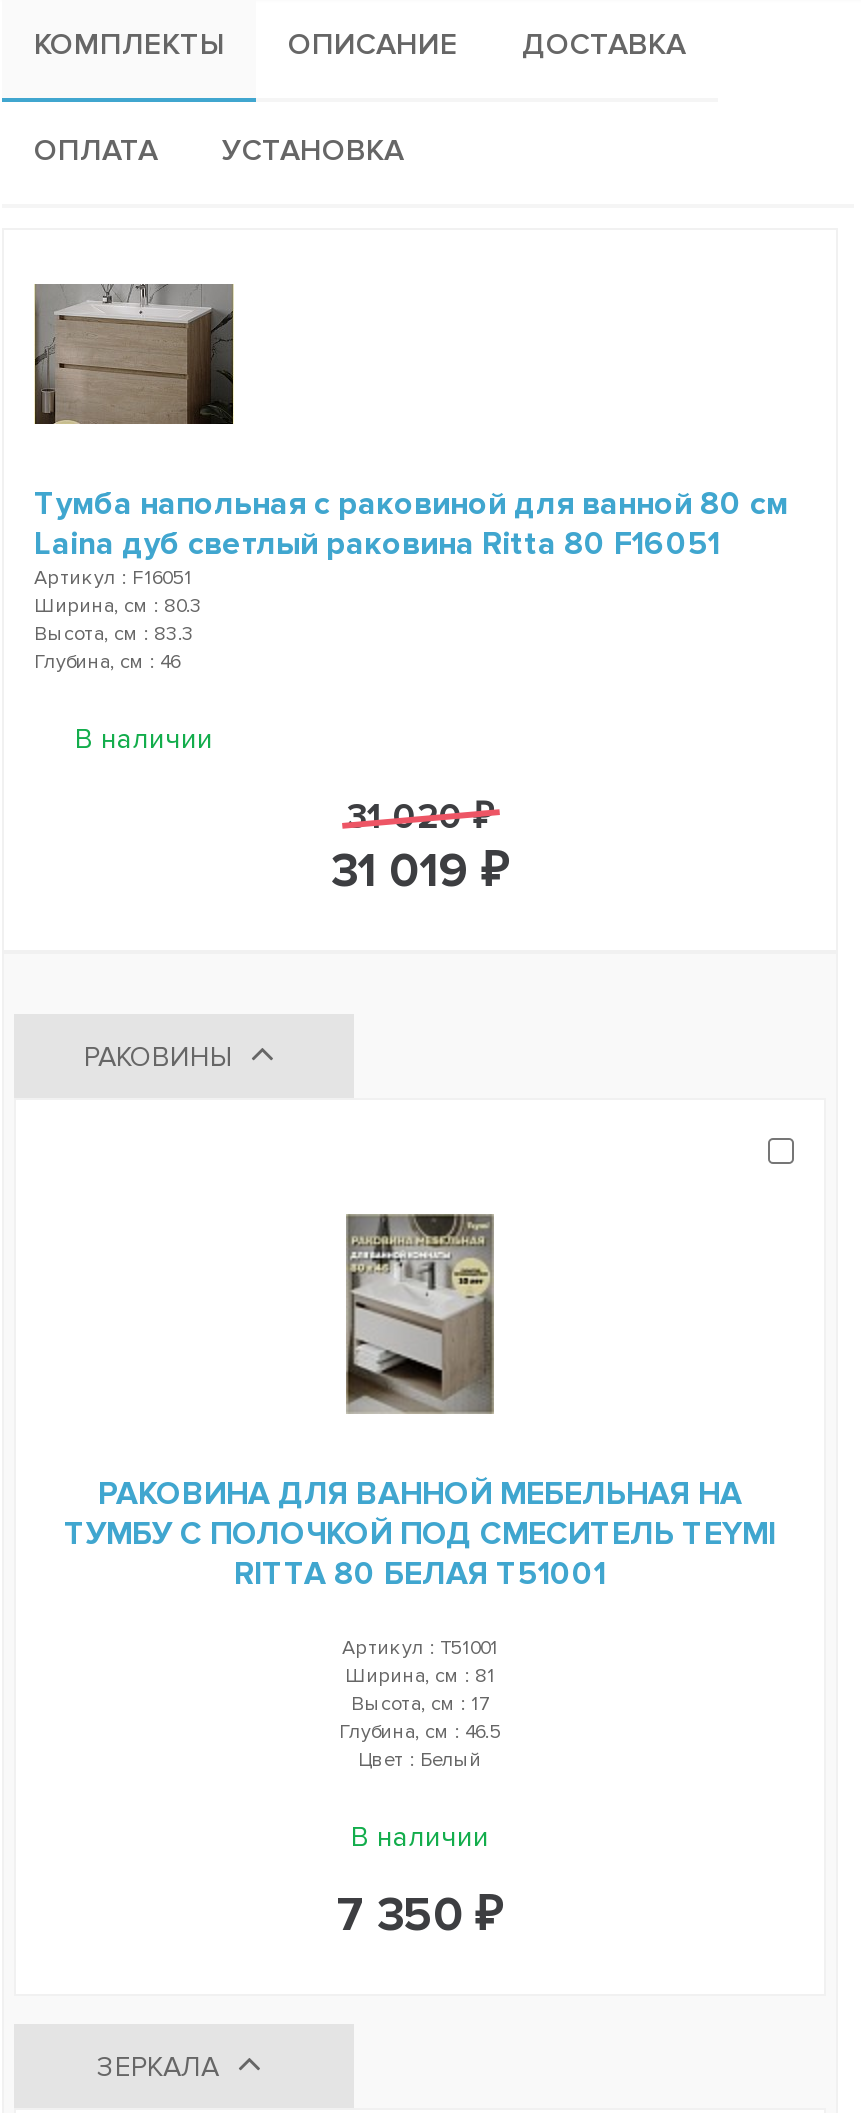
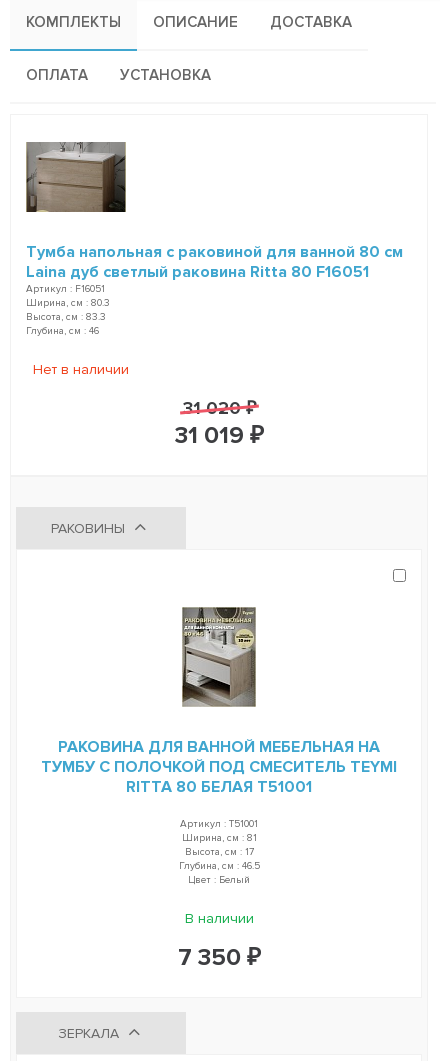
[75,721,213,755] В наличии -> [33,360,129,377] Нет в наличии

